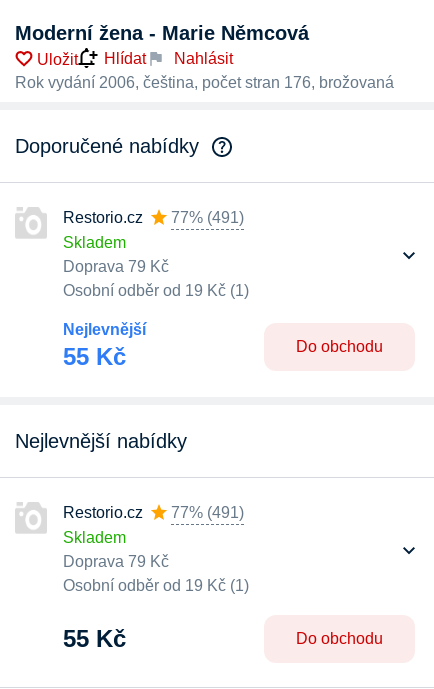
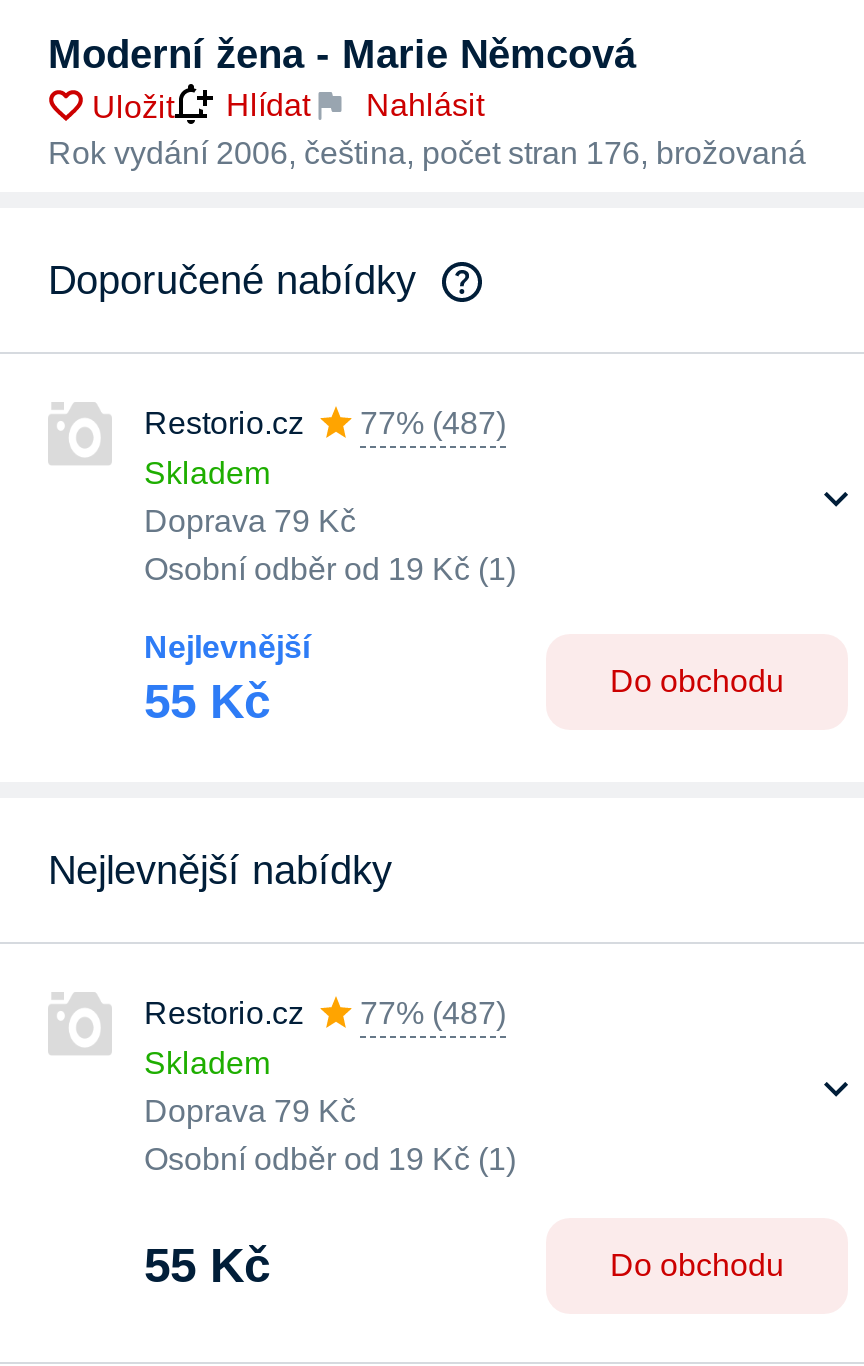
[63,209,244,226] Restorio.cz 77% (491) -> [144,406,506,440] Restorio.cz 77% (487)
[63,504,244,521] Restorio.cz 77% (491) -> [144,996,506,1030] Restorio.cz 77% (487)

